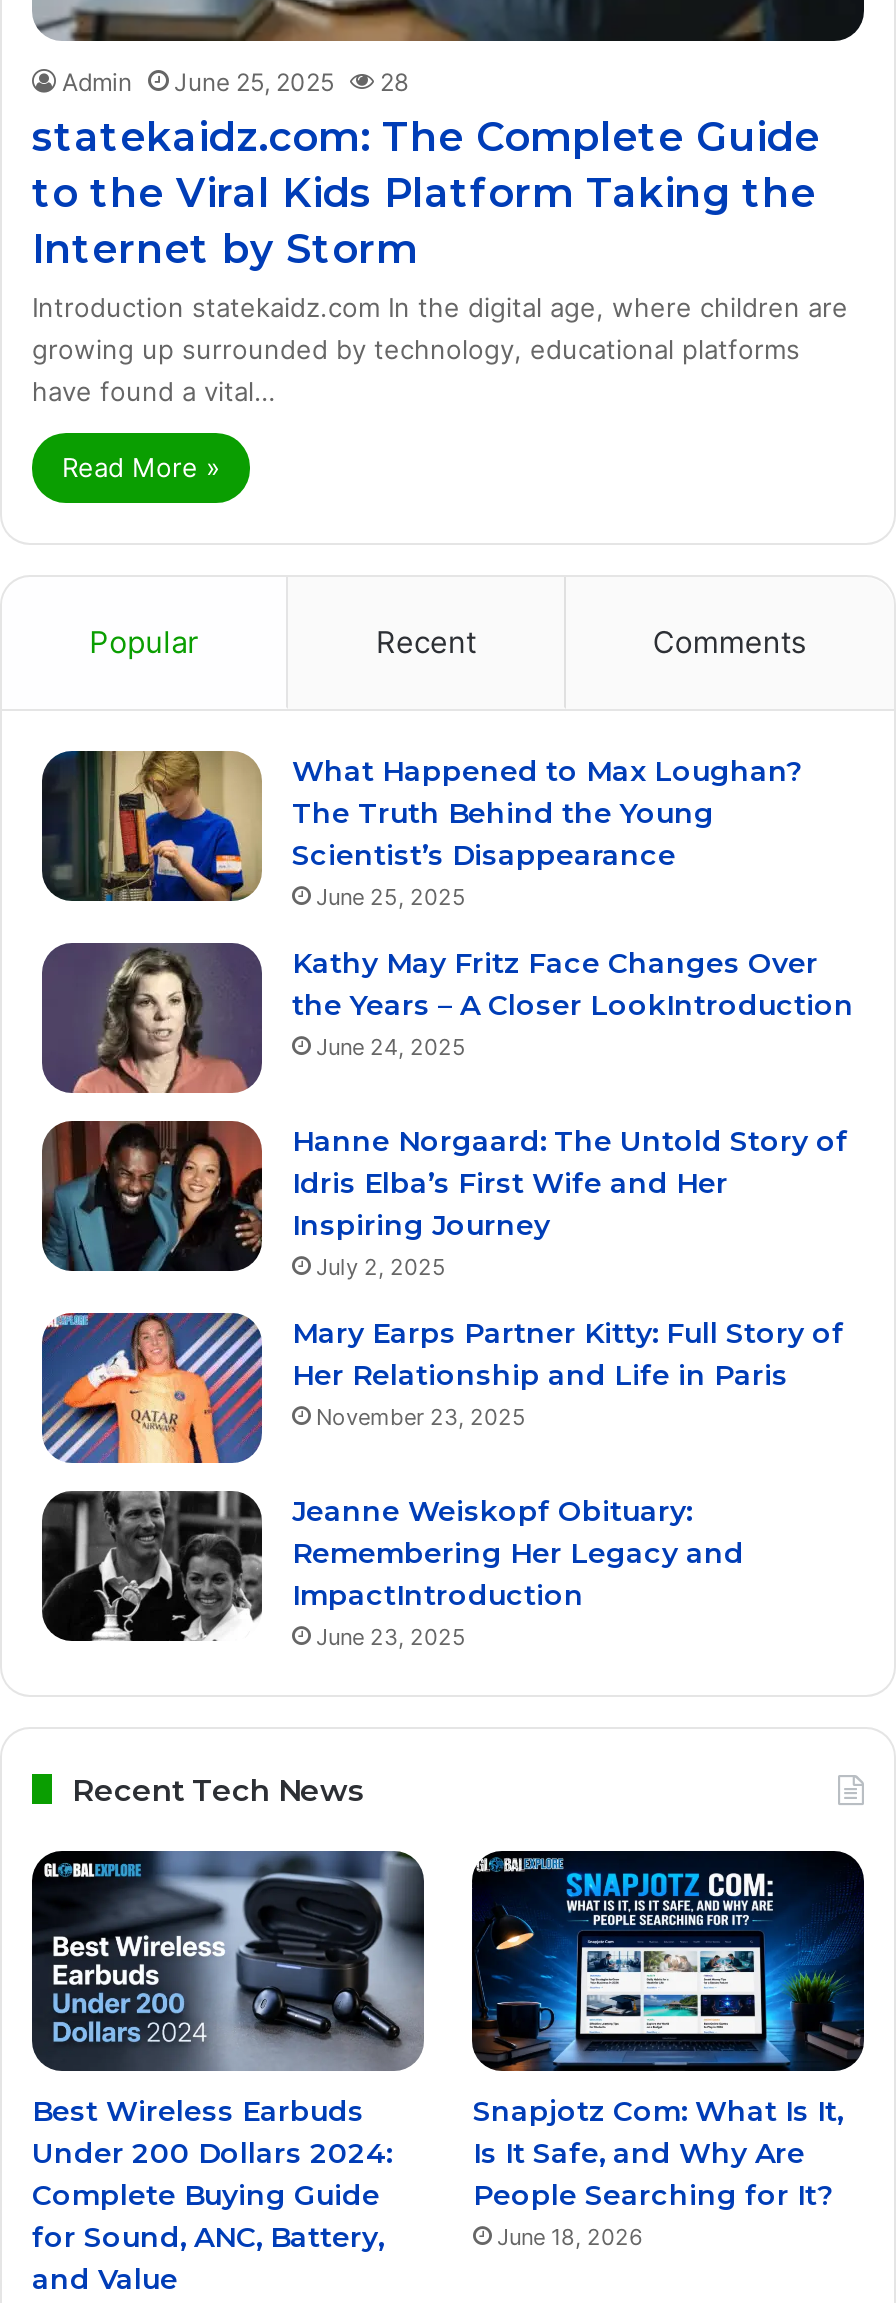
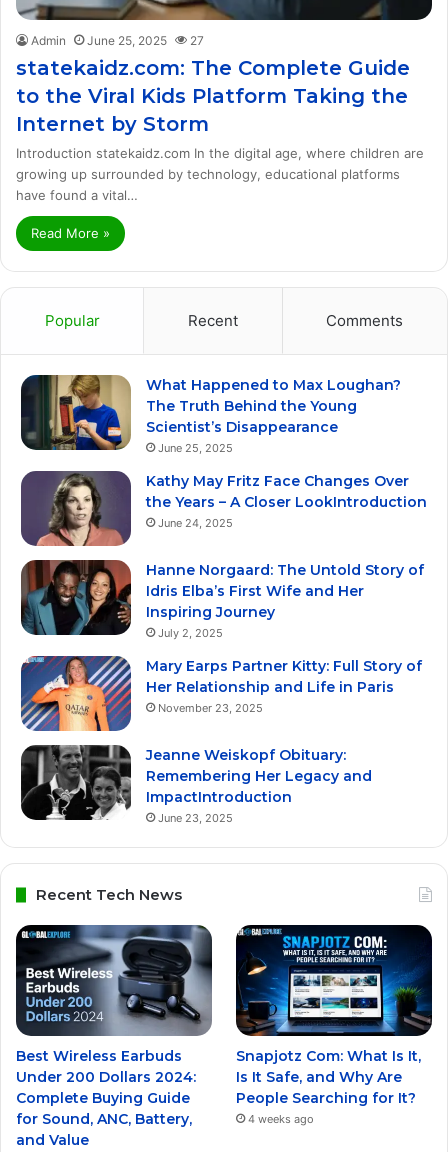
[62,67,408,97] Admin June 25, 2025 28 -> [31,33,204,48] Admin June 25, 2025 27
[497,2223,643,2251] June 18, 2026 -> [248,1112,314,1126] 4 weeks ago

